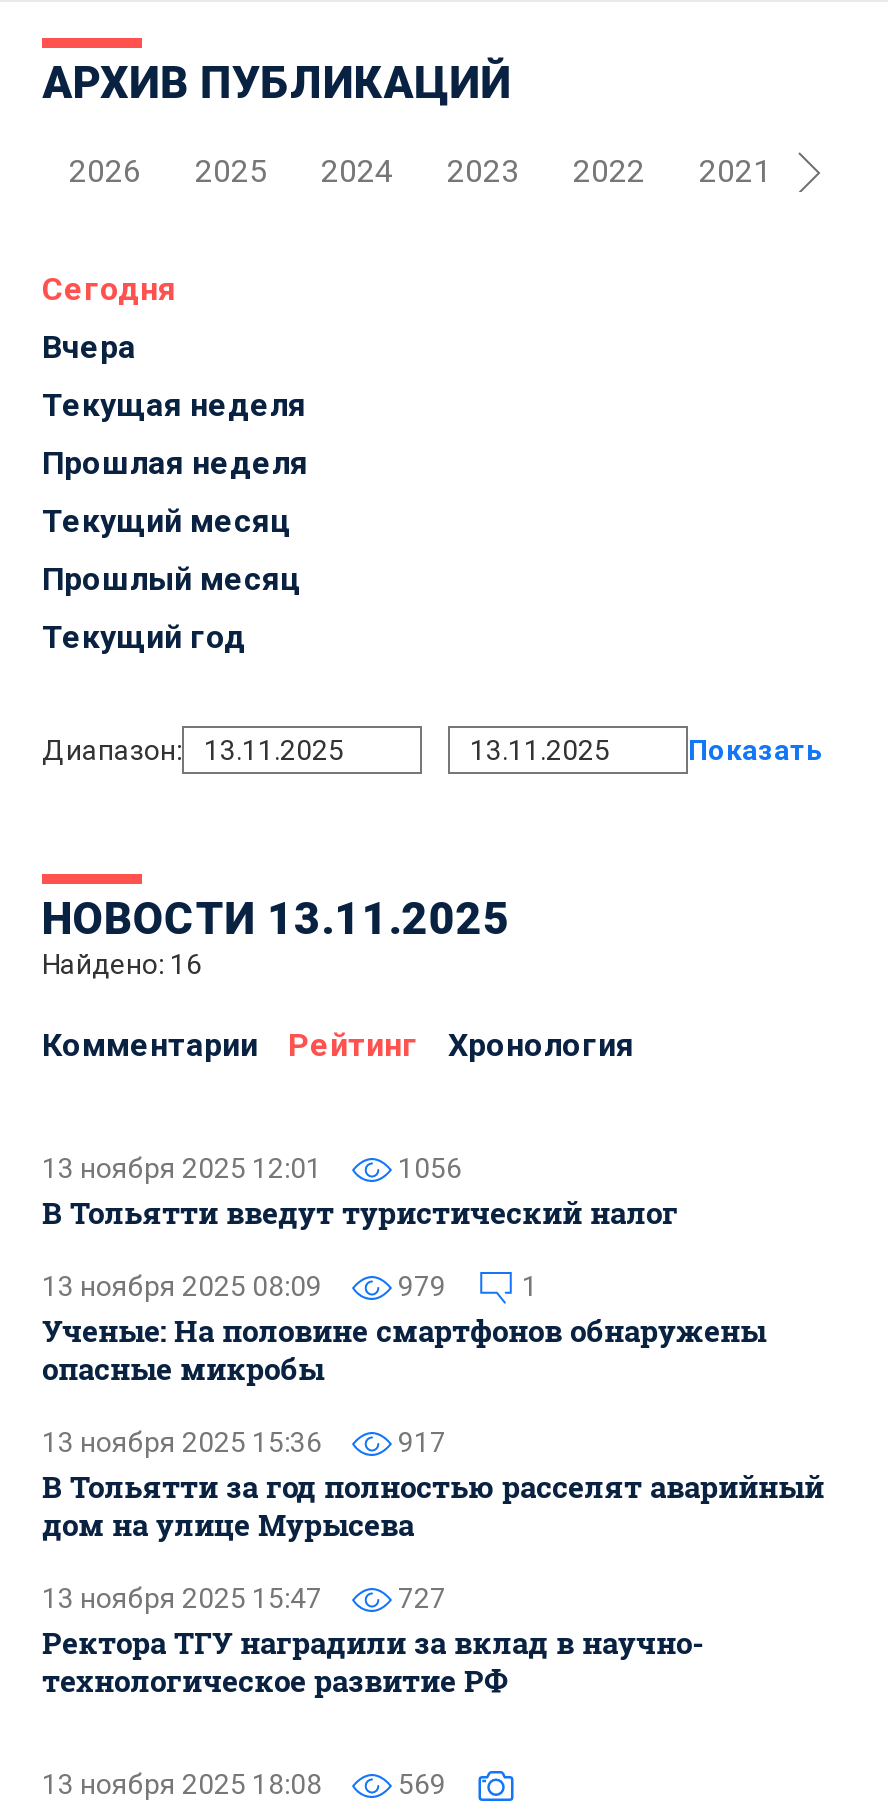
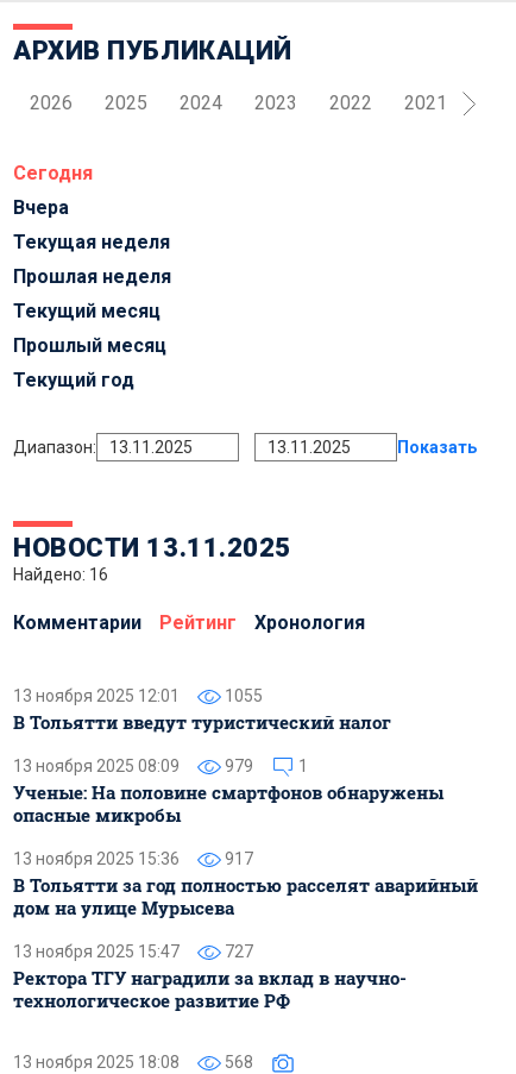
[392,1152,462,1184] 1056 -> [221,686,263,705] 1055
[392,1768,446,1800] 569 -> [221,1053,253,1072] 568

